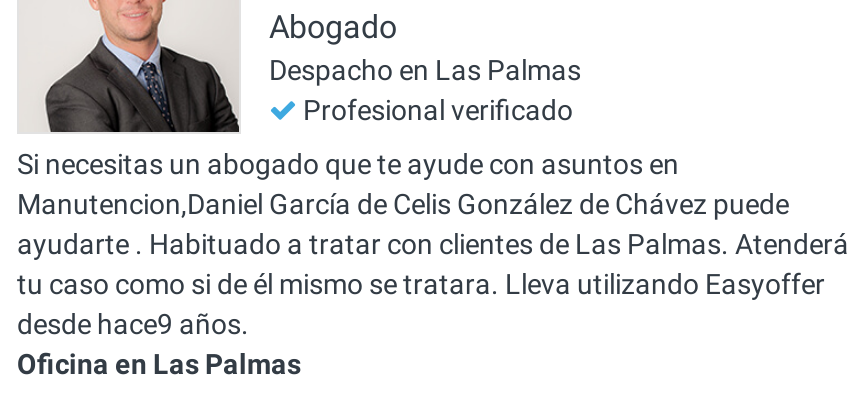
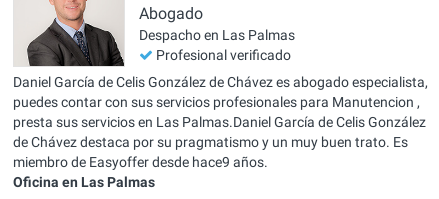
[17,147,849,339] Si necesitas un abogado que te ayude con asuntos en | Manutencion,Daniel García de Celis González de Chávez puede | ayudarte . Habituado a tratar con clientes de Las Palmas. Atenderá | tu caso como si de él mismo se tratara. Lleva utilizando Easyoffer | desde hace9 años. -> [13,74,428,170] Daniel García de Celis González de Chávez es abogado especialista, | puedes contar con sus servicios profesionales para Manutencion , | presta sus servicios en Las Palmas.Daniel García de Celis González | de Chávez destaca por su pragmatismo y un muy buen trato. Es | miembro de Easyoffer desde hace9 años.

